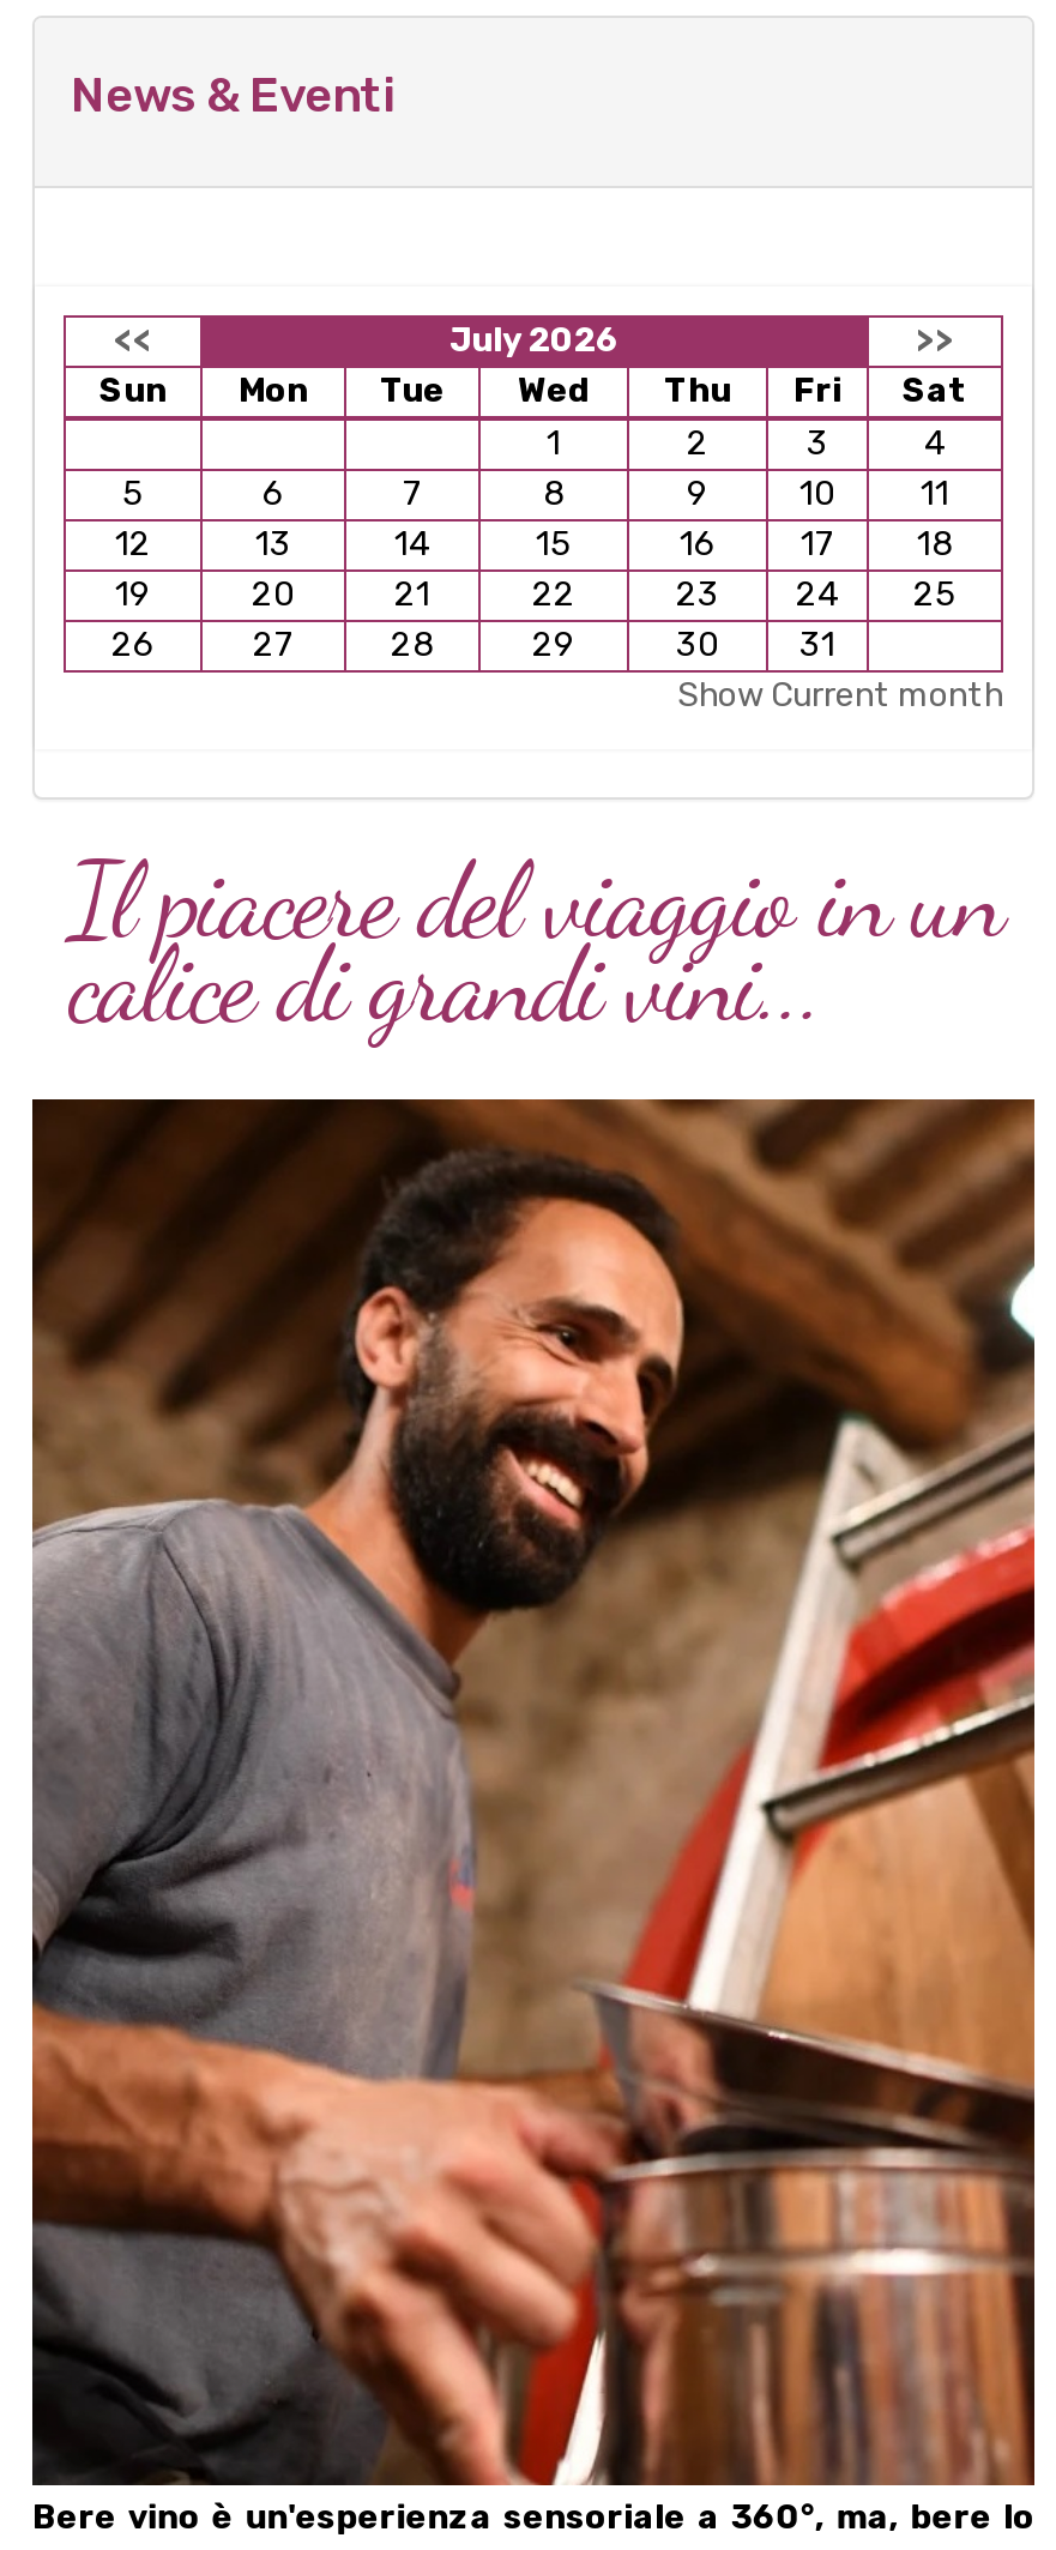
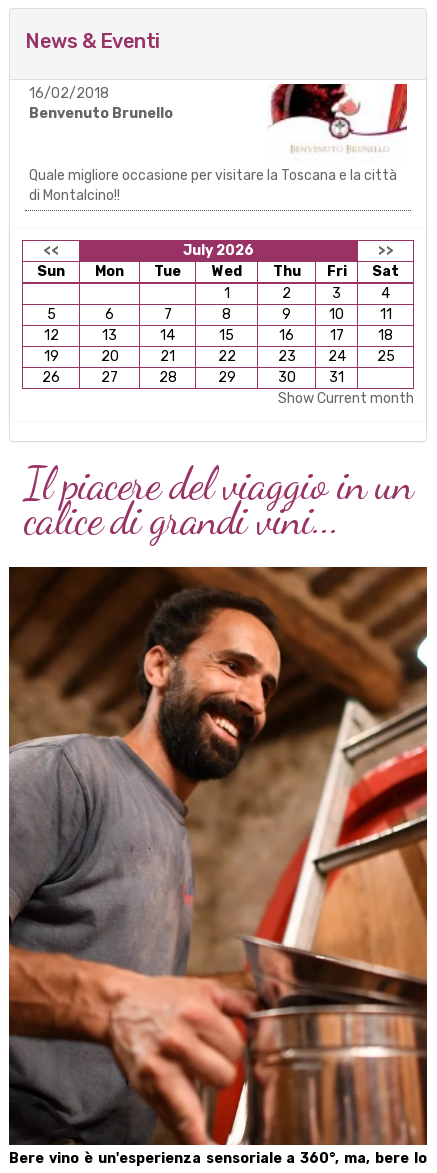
none -> [29,85,173,122] 16/02/2018 | Benvenuto Brunello
none -> [29,83,408,204] [image] | Quale migliore occasione per visitare la Toscana e la città | di Montalcino!!

